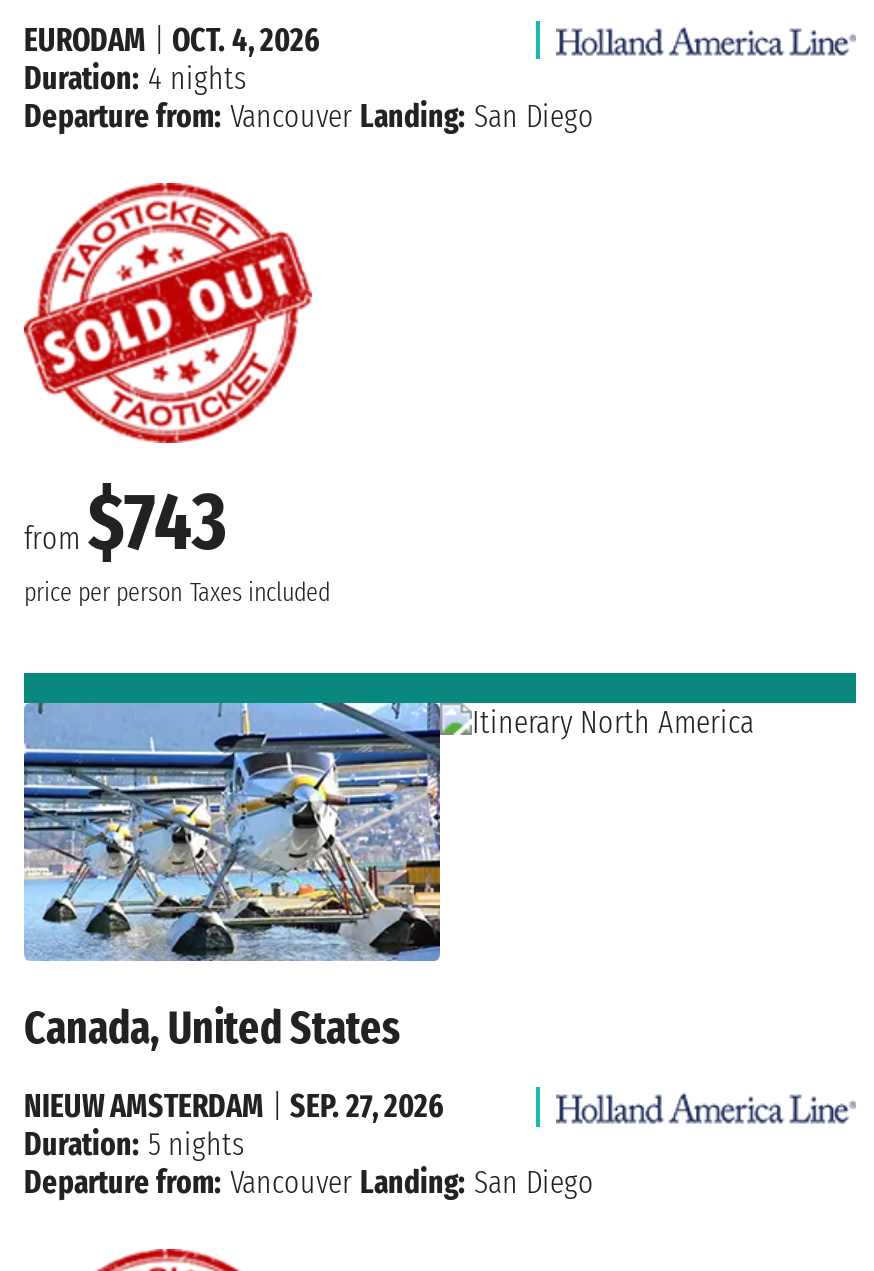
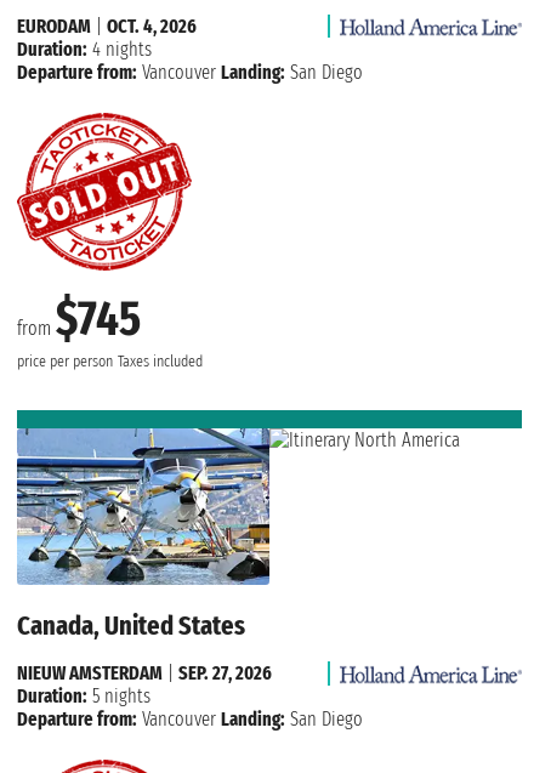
[24,474,226,570] from$743 -> [17,290,141,348] from$745

